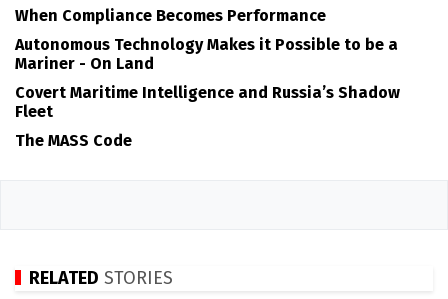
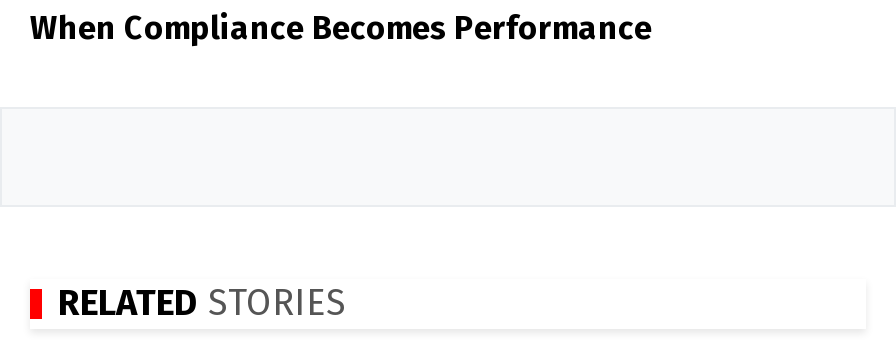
[15,35,400,150] Autonomous Technology Makes it Possible to be a | Mariner - On Land | Covert Maritime Intelligence and Russia’s Shadow | Fleet | The MASS Code -> none

